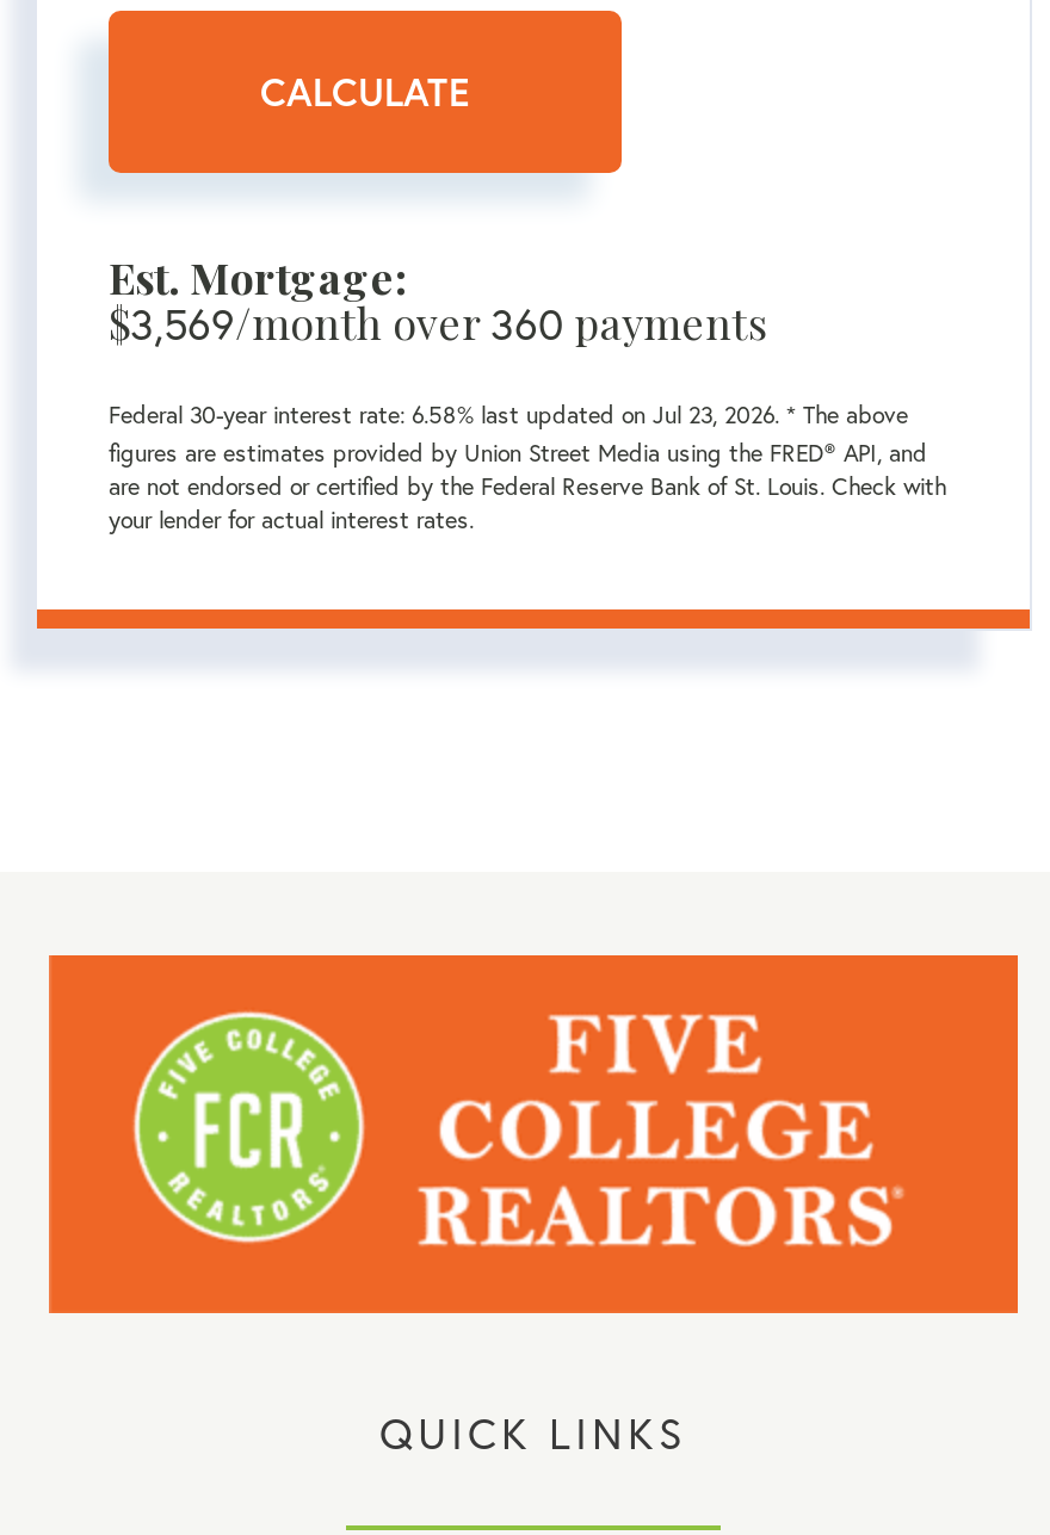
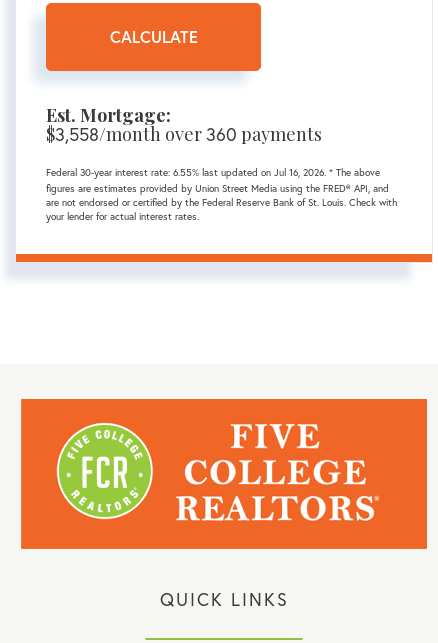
[109,294,767,351] $3,569/month over 360 payments -> [46,122,322,146] $3,558/month over 360 payments
[109,399,908,430] Federal 30-year interest rate: 6.58% last updated on Jul 23, 2026. * The above -> [46,166,380,179] Federal 30-year interest rate: 6.55% last updated on Jul 16, 2026. * The above

